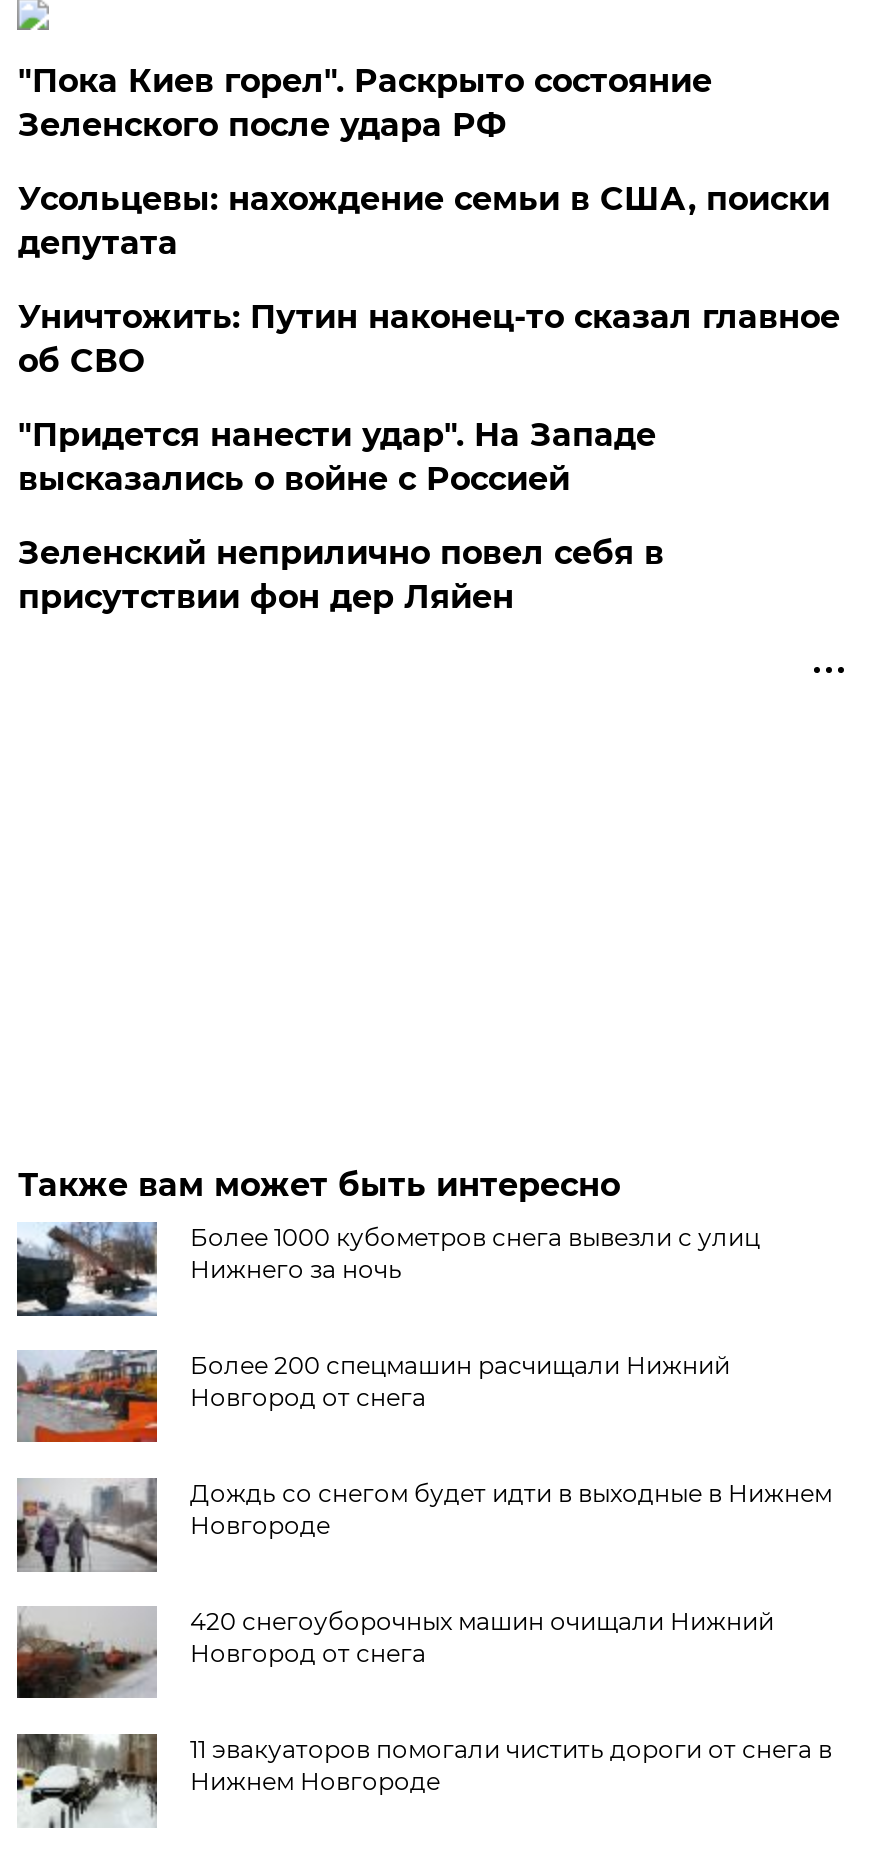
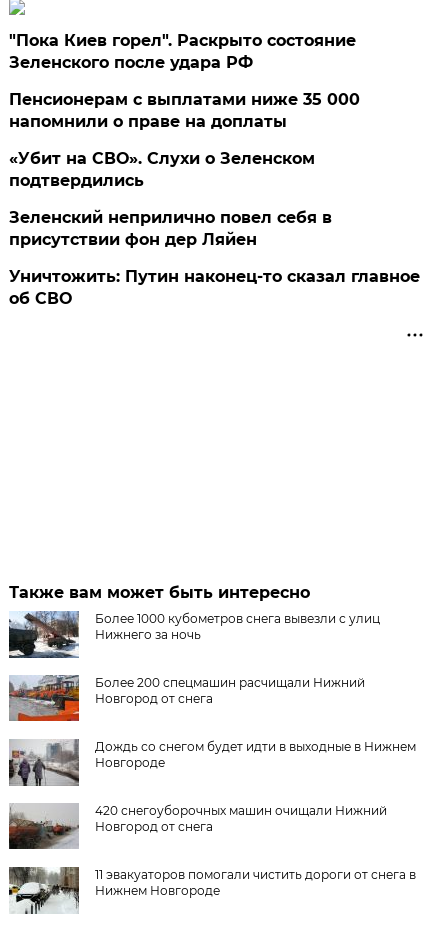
[18,179,830,497] Усольцевы: нахождение семьи в США, поиски | депутата | "Придется нанести удар". На Западе | высказались о войне с Россией -> [9,90,360,190] Пенсионерам с выплатами ниже 35 000 | напомнили о праве на доплаты | «Убит на СВО». Слухи о Зеленском | подтвердились
moved [18,297,840,379] -> [9,267,420,308]: Уничтожить: Путин наконец-то сказал главное | об СВО
moved [18,533,664,615] -> [9,208,332,249]: Зеленский неприлично повел cебя в | присутствии фон дер Ляйен

